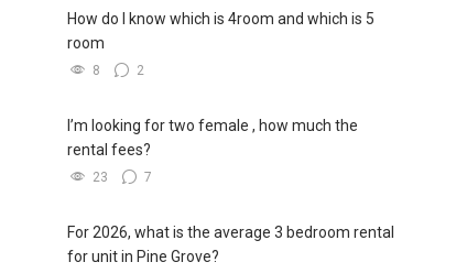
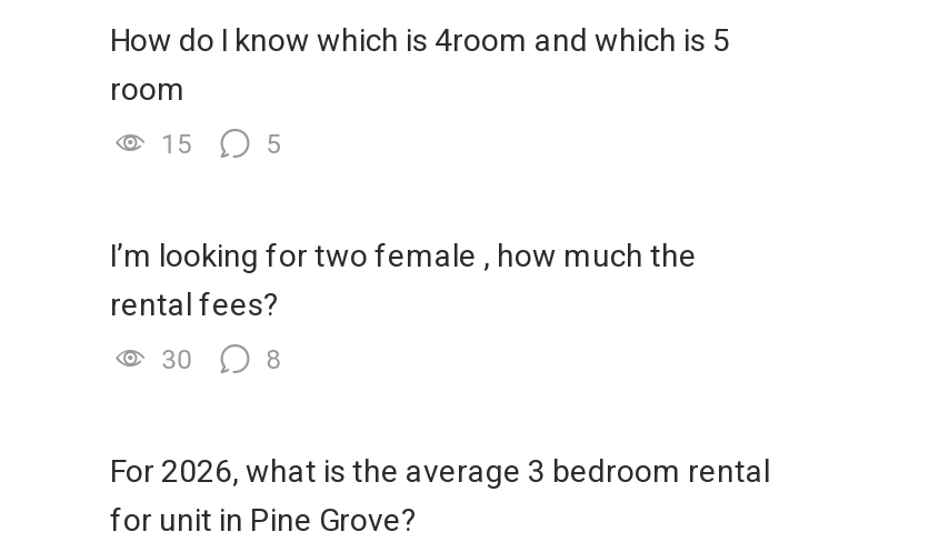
[93,62,100,78] 8 -> [162,128,193,159] 15
[137,62,145,78] 2 -> [266,128,282,159] 5
[93,169,108,184] 23 -> [162,343,193,375] 30
[145,169,152,184] 7 -> [266,343,282,375] 8

